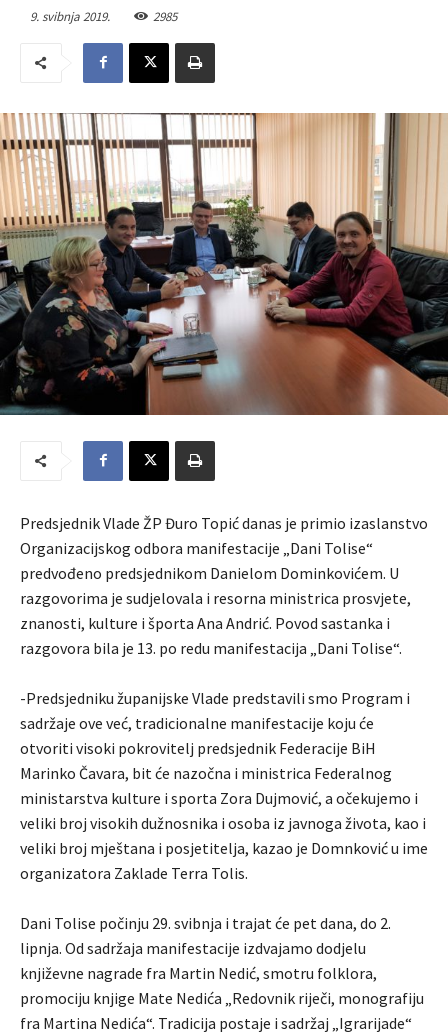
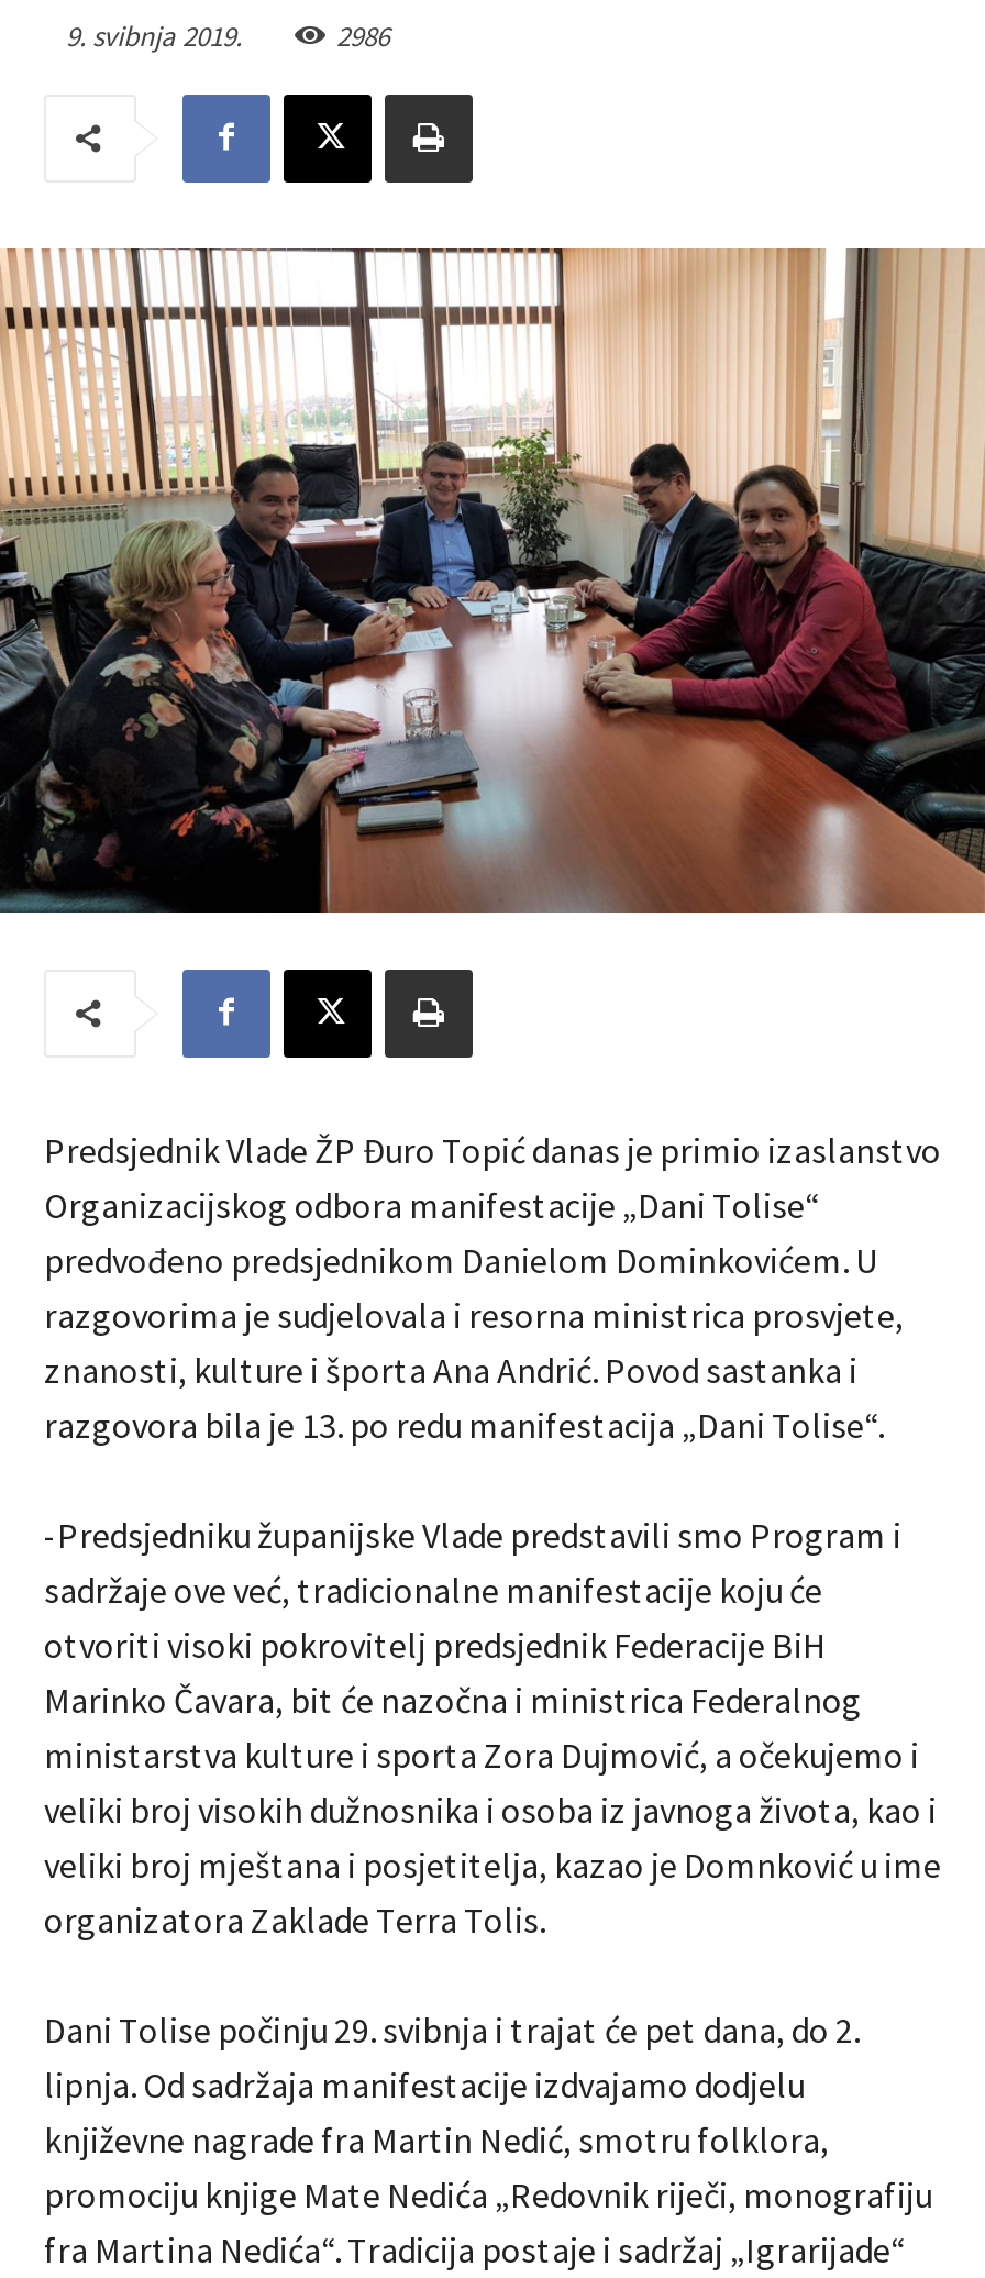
[153,8,177,25] 2985 -> [336,17,389,55] 2986

